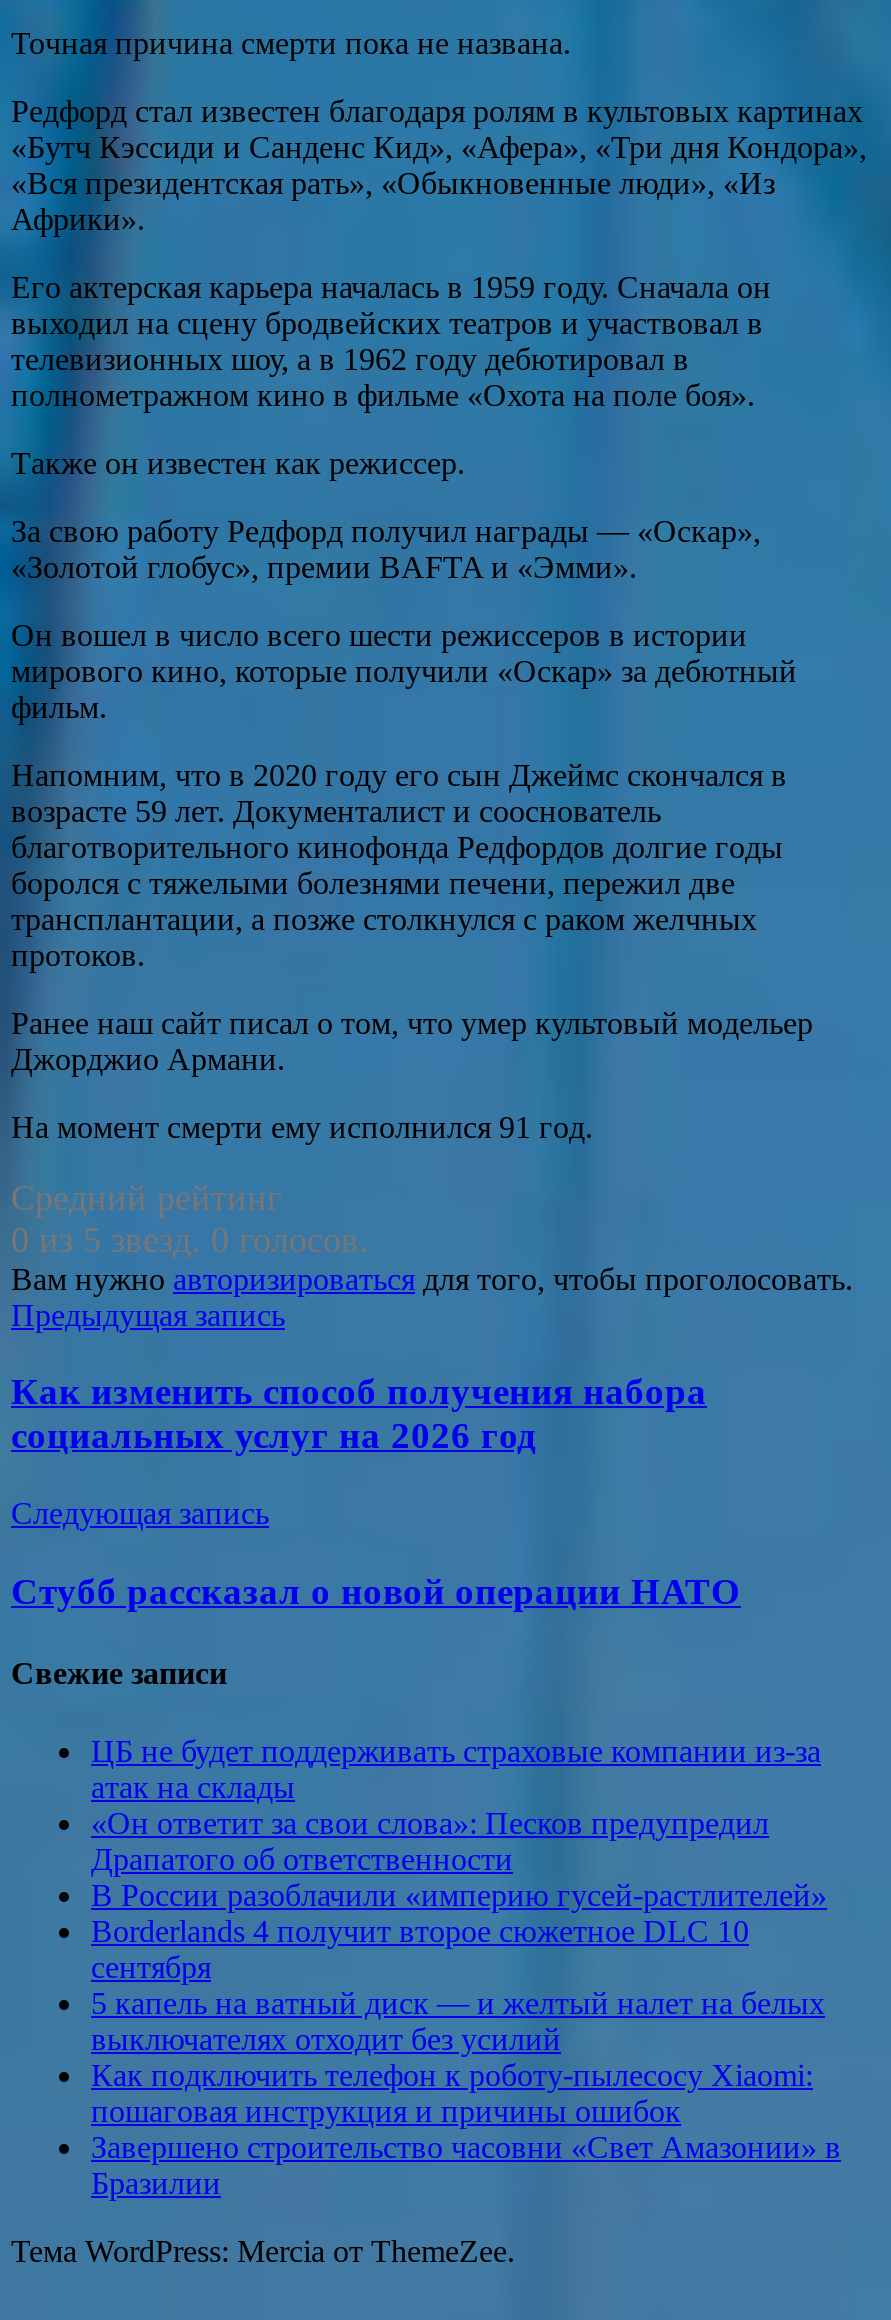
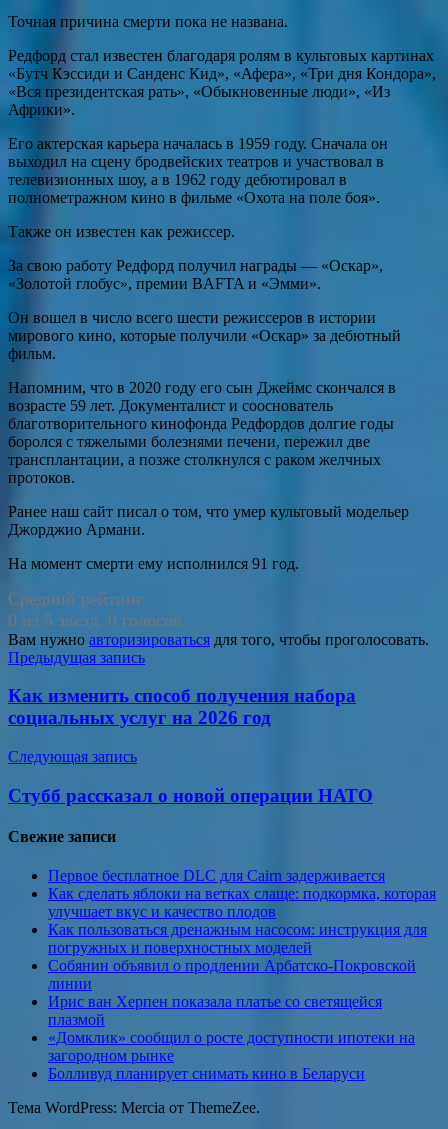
[91,1734,841,2200] ЦБ не будет поддерживать страховые компании из-за | атак на склады | «Он ответит за свои слова»: Песков предупредил | Драпатого об ответственности | В России разоблачили «империю гусей-растлителей» | Borderlands 4 получит второе сюжетное DLC 10 | сентября | 5 капель на ватный диск — и желтый налет на белых | выключателях отходит без усилий | Как подключить телефон к роботу-пылесосу Xiaomi: | пошаговая инструкция и причины ошибок | Завершено строительство часовни «Свет Амазонии» в | Бразилии -> [48,867,436,1082] Первое бесплатное DLC для Cairn задерживается | Как сделать яблоки на ветках слаще: подкормка, которая | улучшает вкус и качество плодов | Как пользоваться дренажным насосом: инструкция для | погружных и поверхностных моделей | Собянин объявил о продлении Арбатско-Покровской | линии | Ирис ван Херпен показала платье со светящейся | плазмой | «Домклик» сообщил о росте доступности ипотеки на | загородном рынке | Болливуд планирует снимать кино в Беларуси

